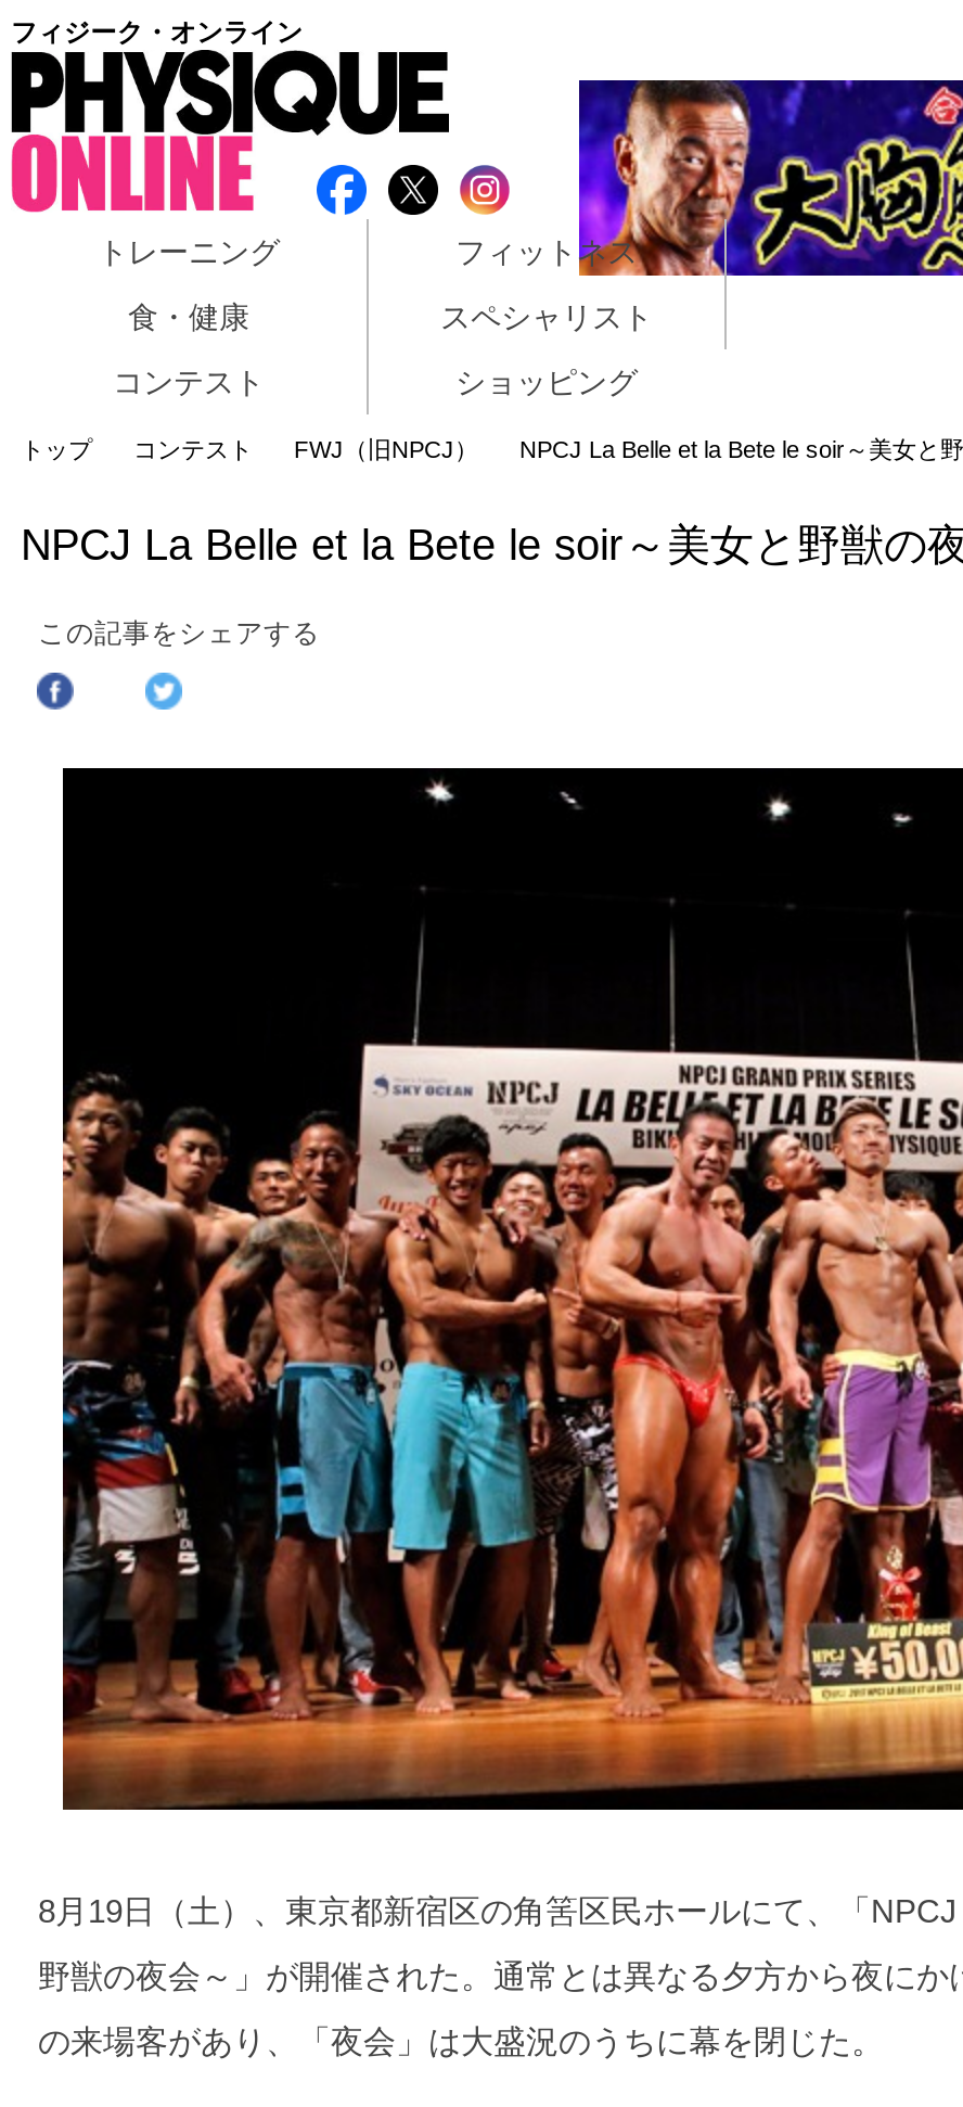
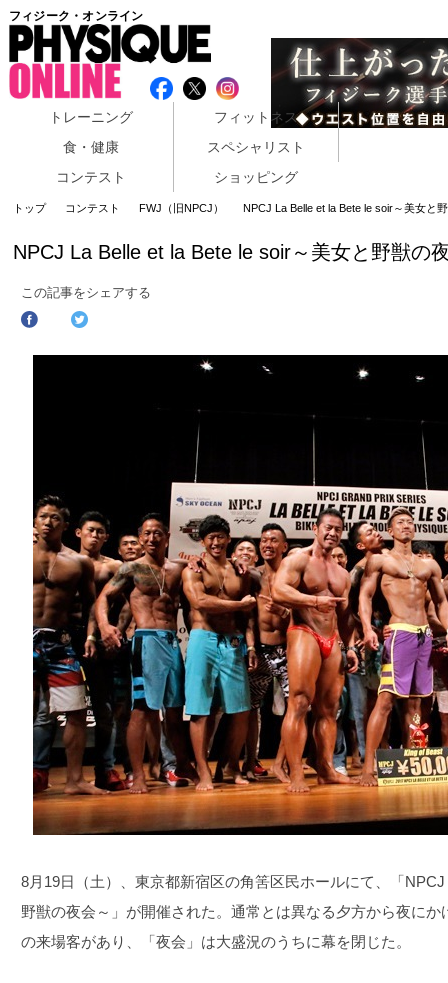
[577,78,956,278] [image] -> [270,37,445,129] [image]

